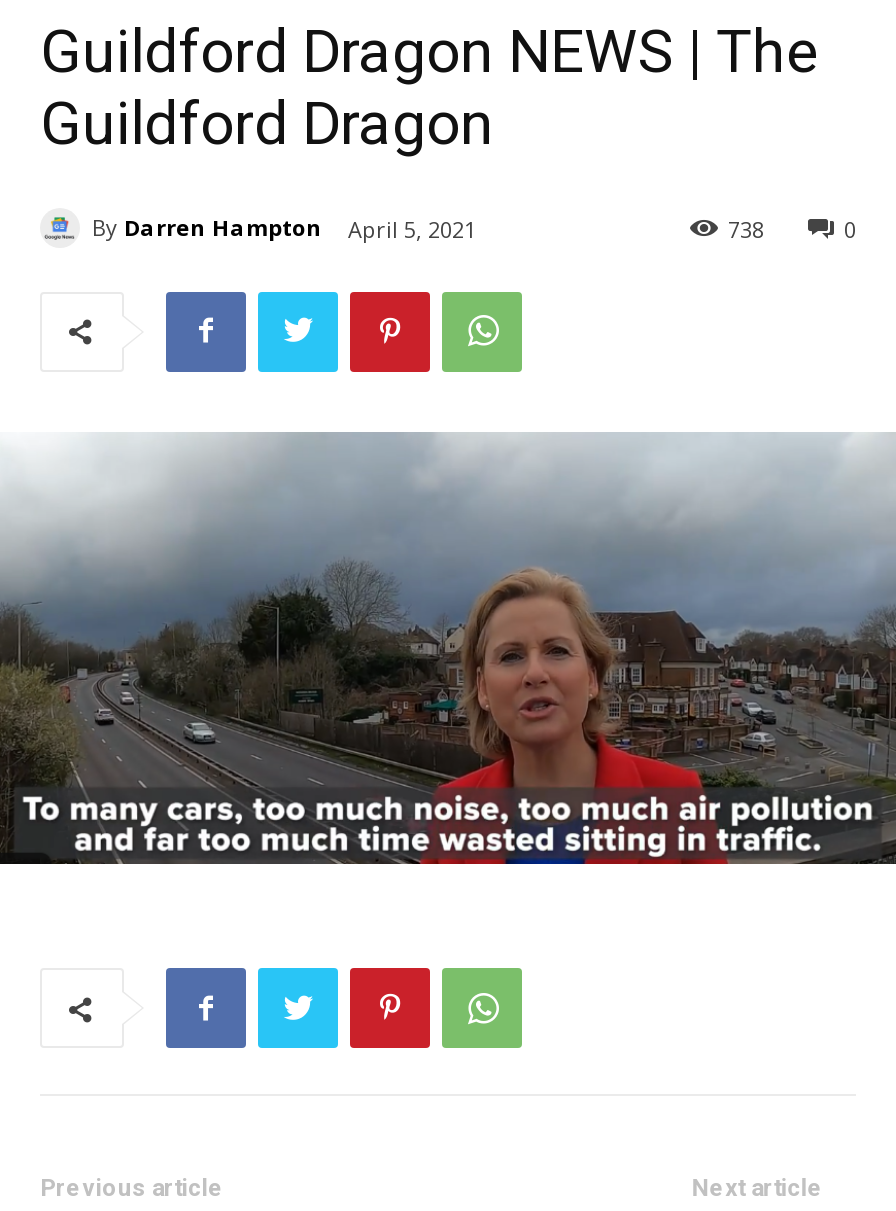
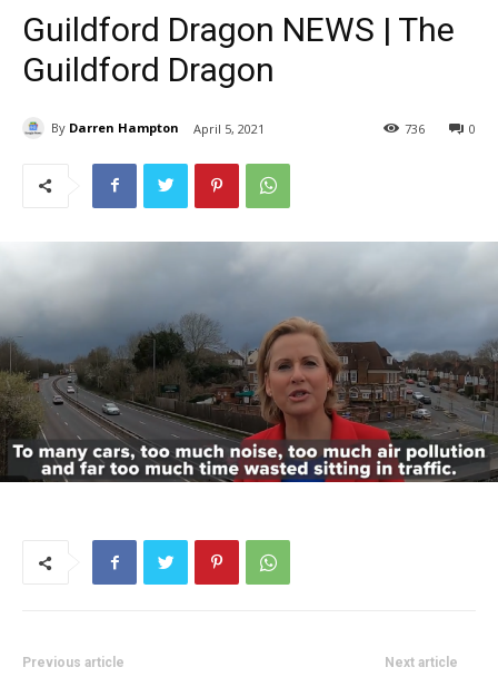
[728,214,764,244] 738 -> [405,120,425,137] 736

